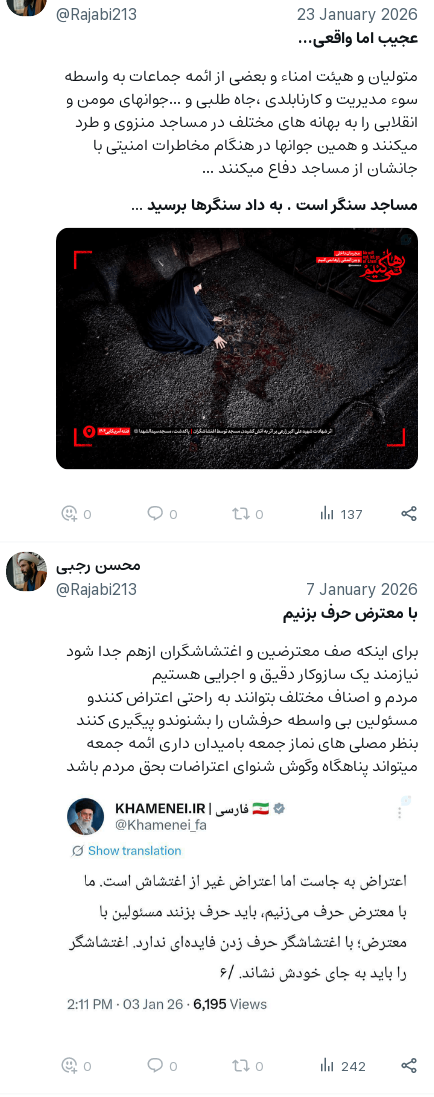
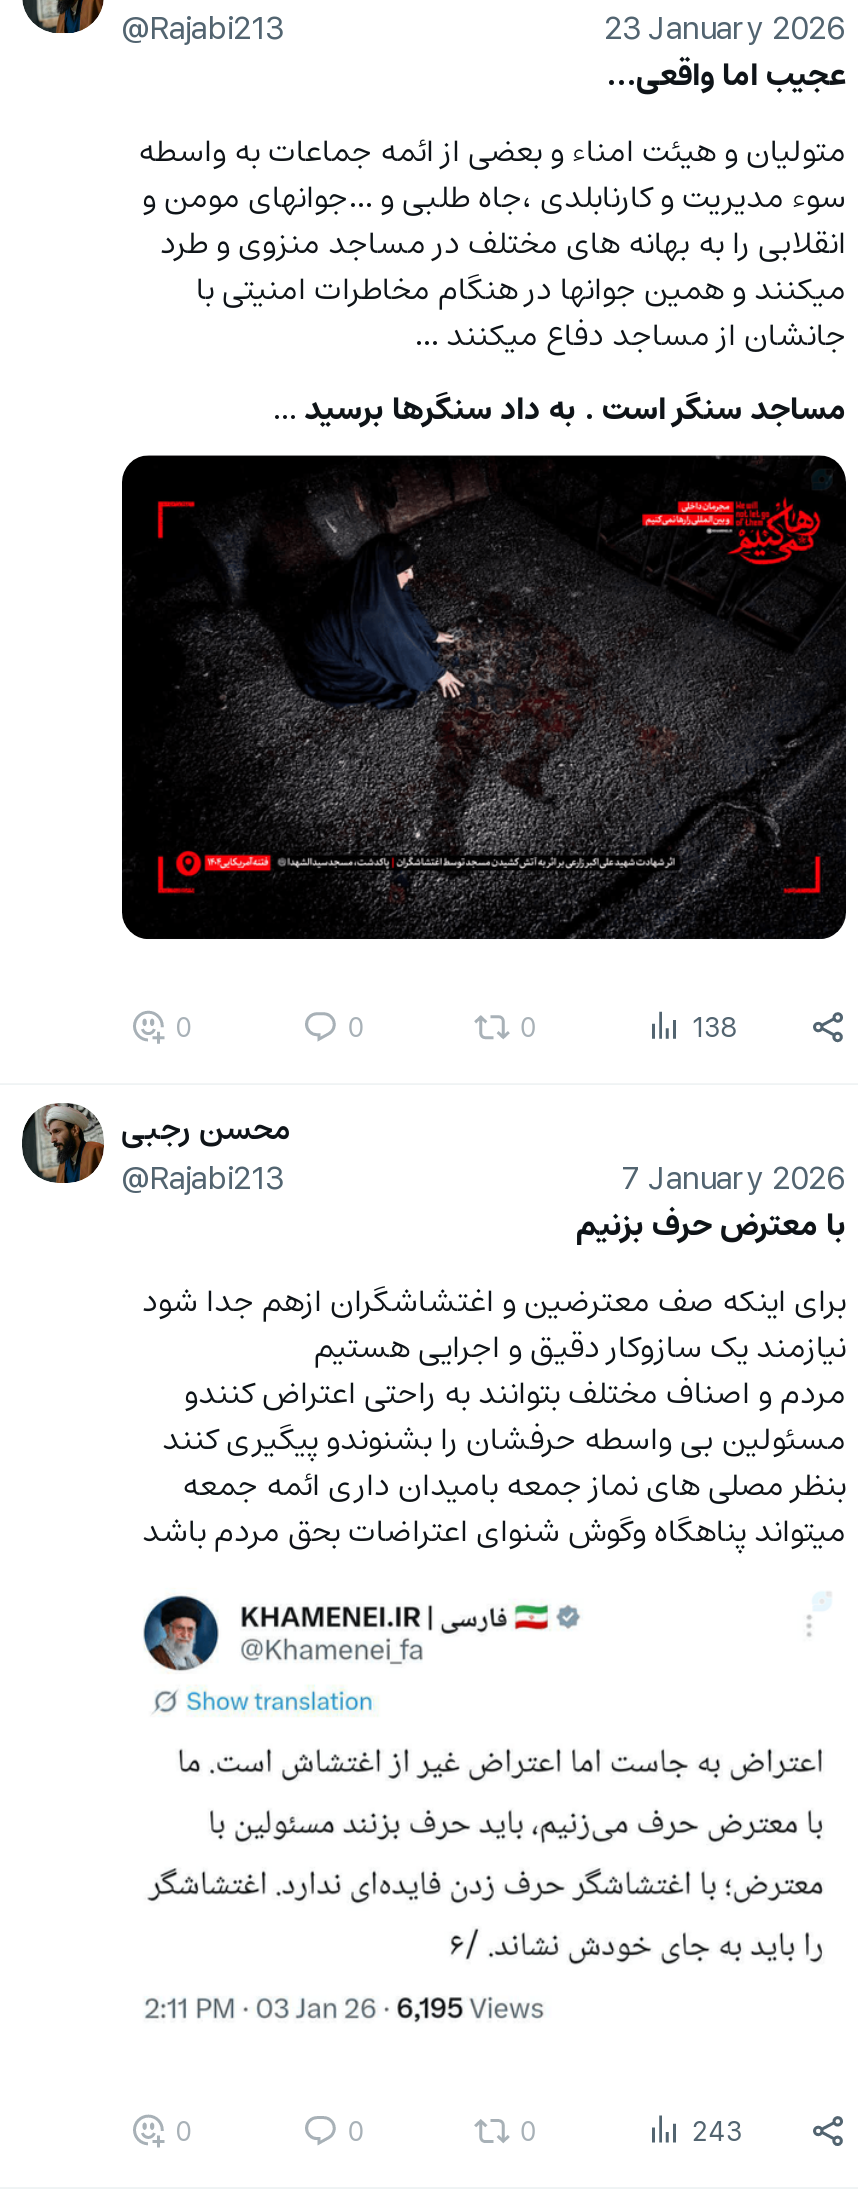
[341,503,363,522] 137 -> [692,1007,738,1045] 138
[341,1055,366,1074] 242 -> [692,2111,742,2149] 243

